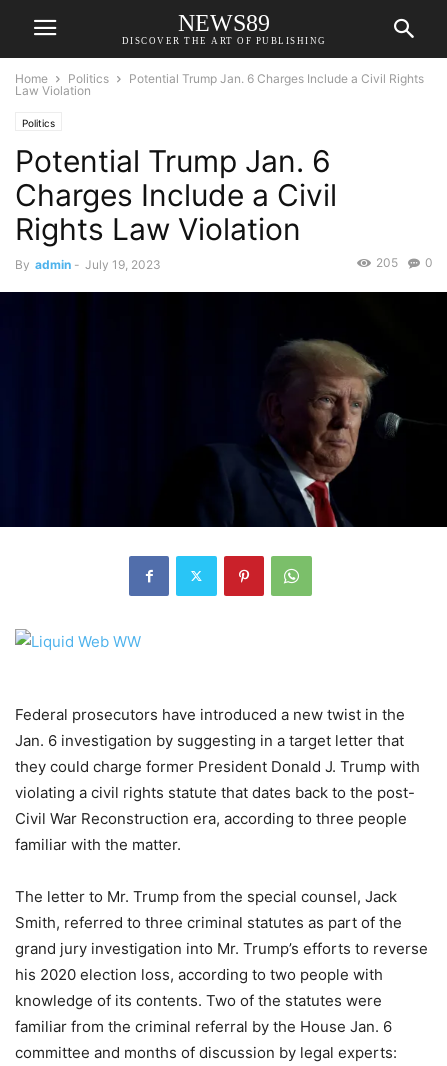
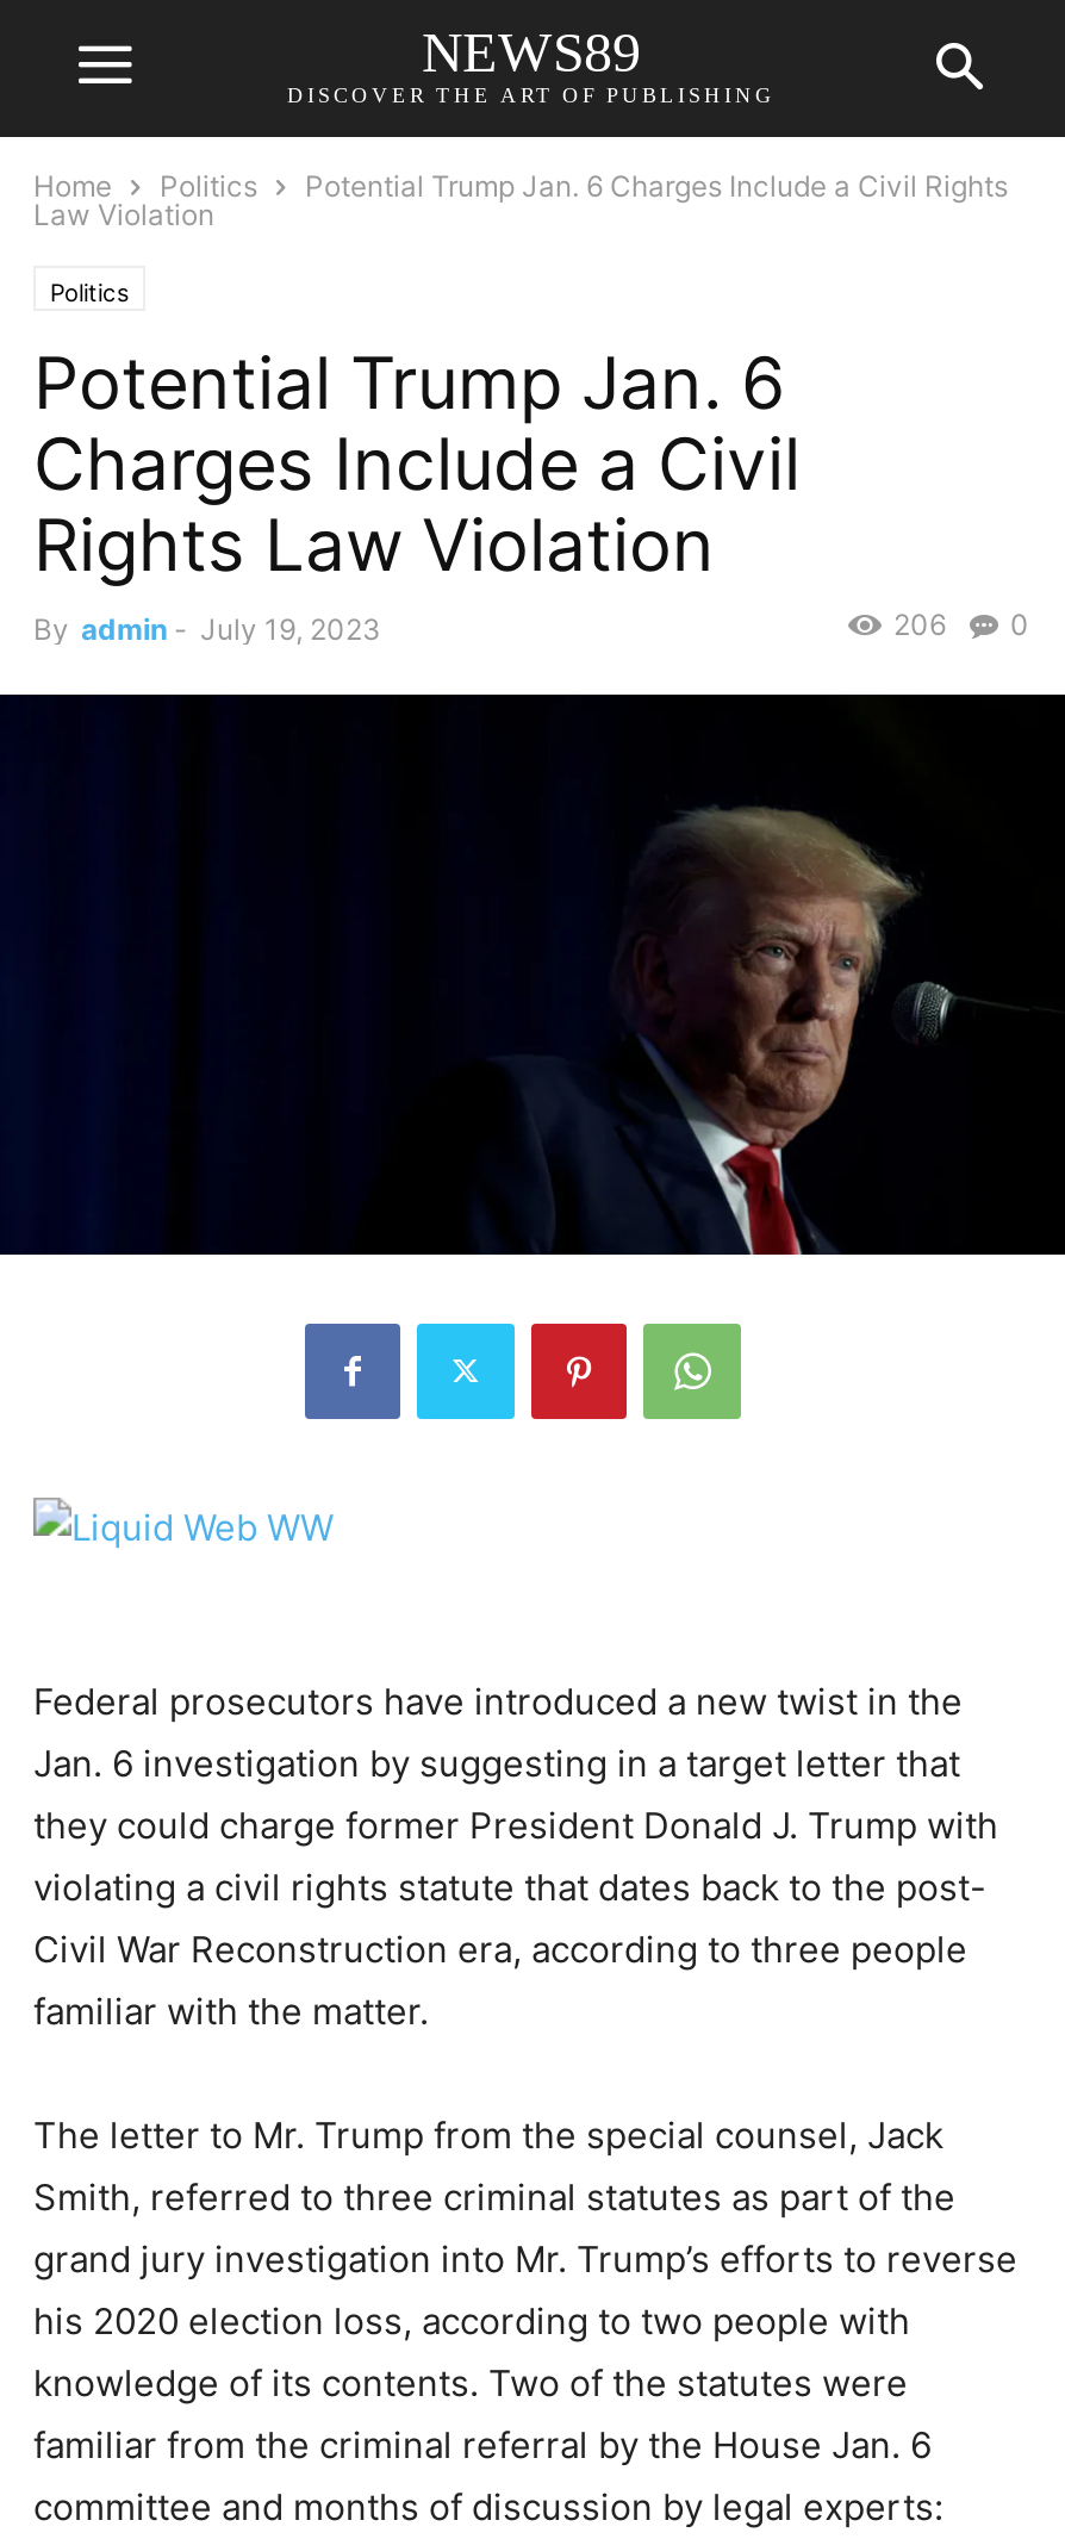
[376,255,433,270] 205 0 -> [893,606,1029,642] 206 0

